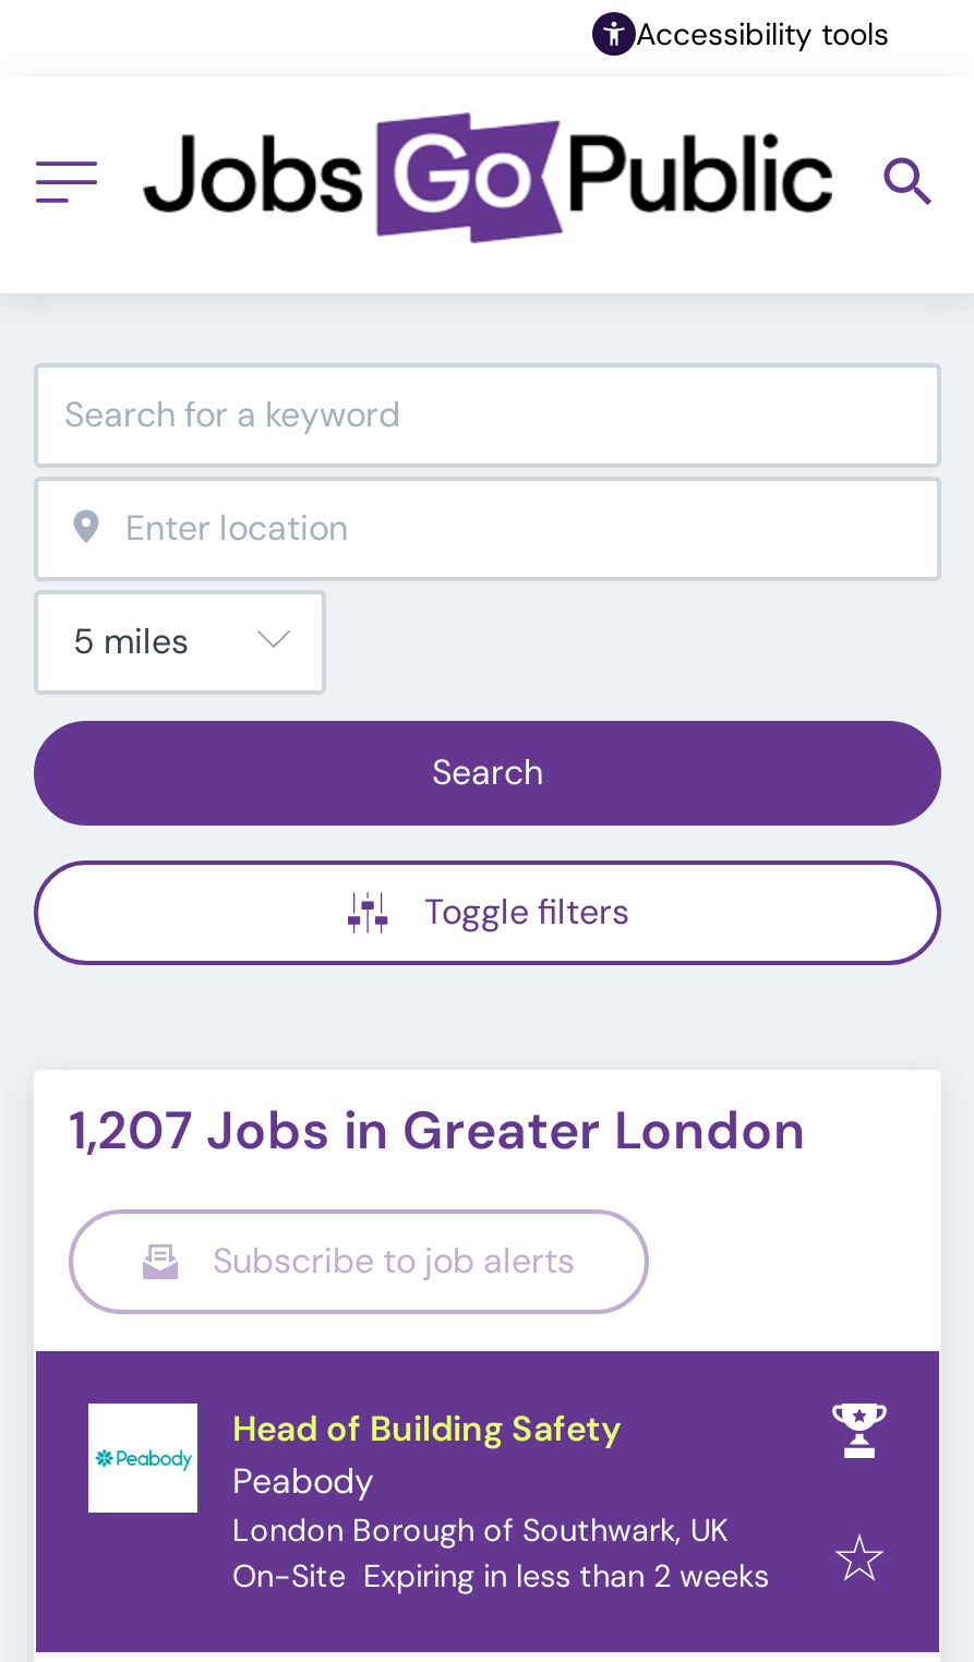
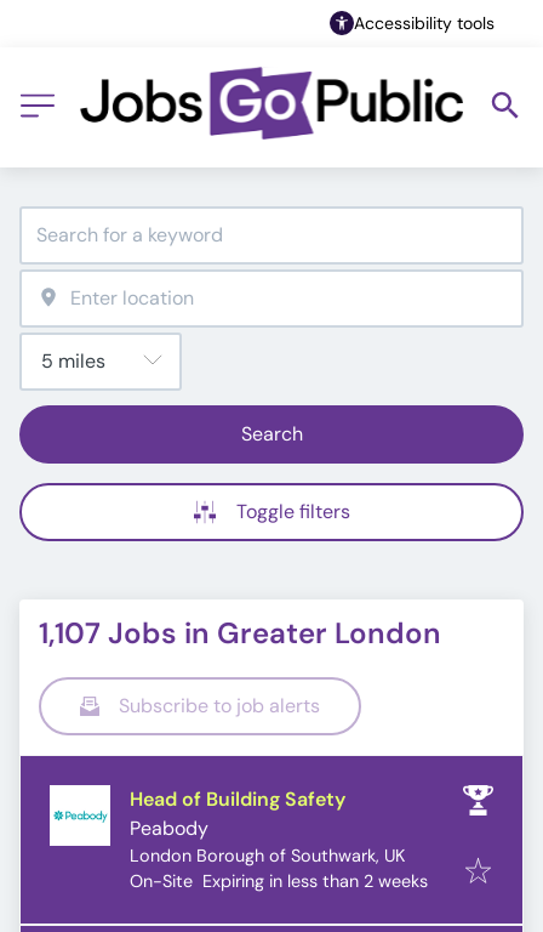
[69,1096,806,1164] 1,207 Jobs in Greater London -> [39,614,441,652] 1,107 Jobs in Greater London

